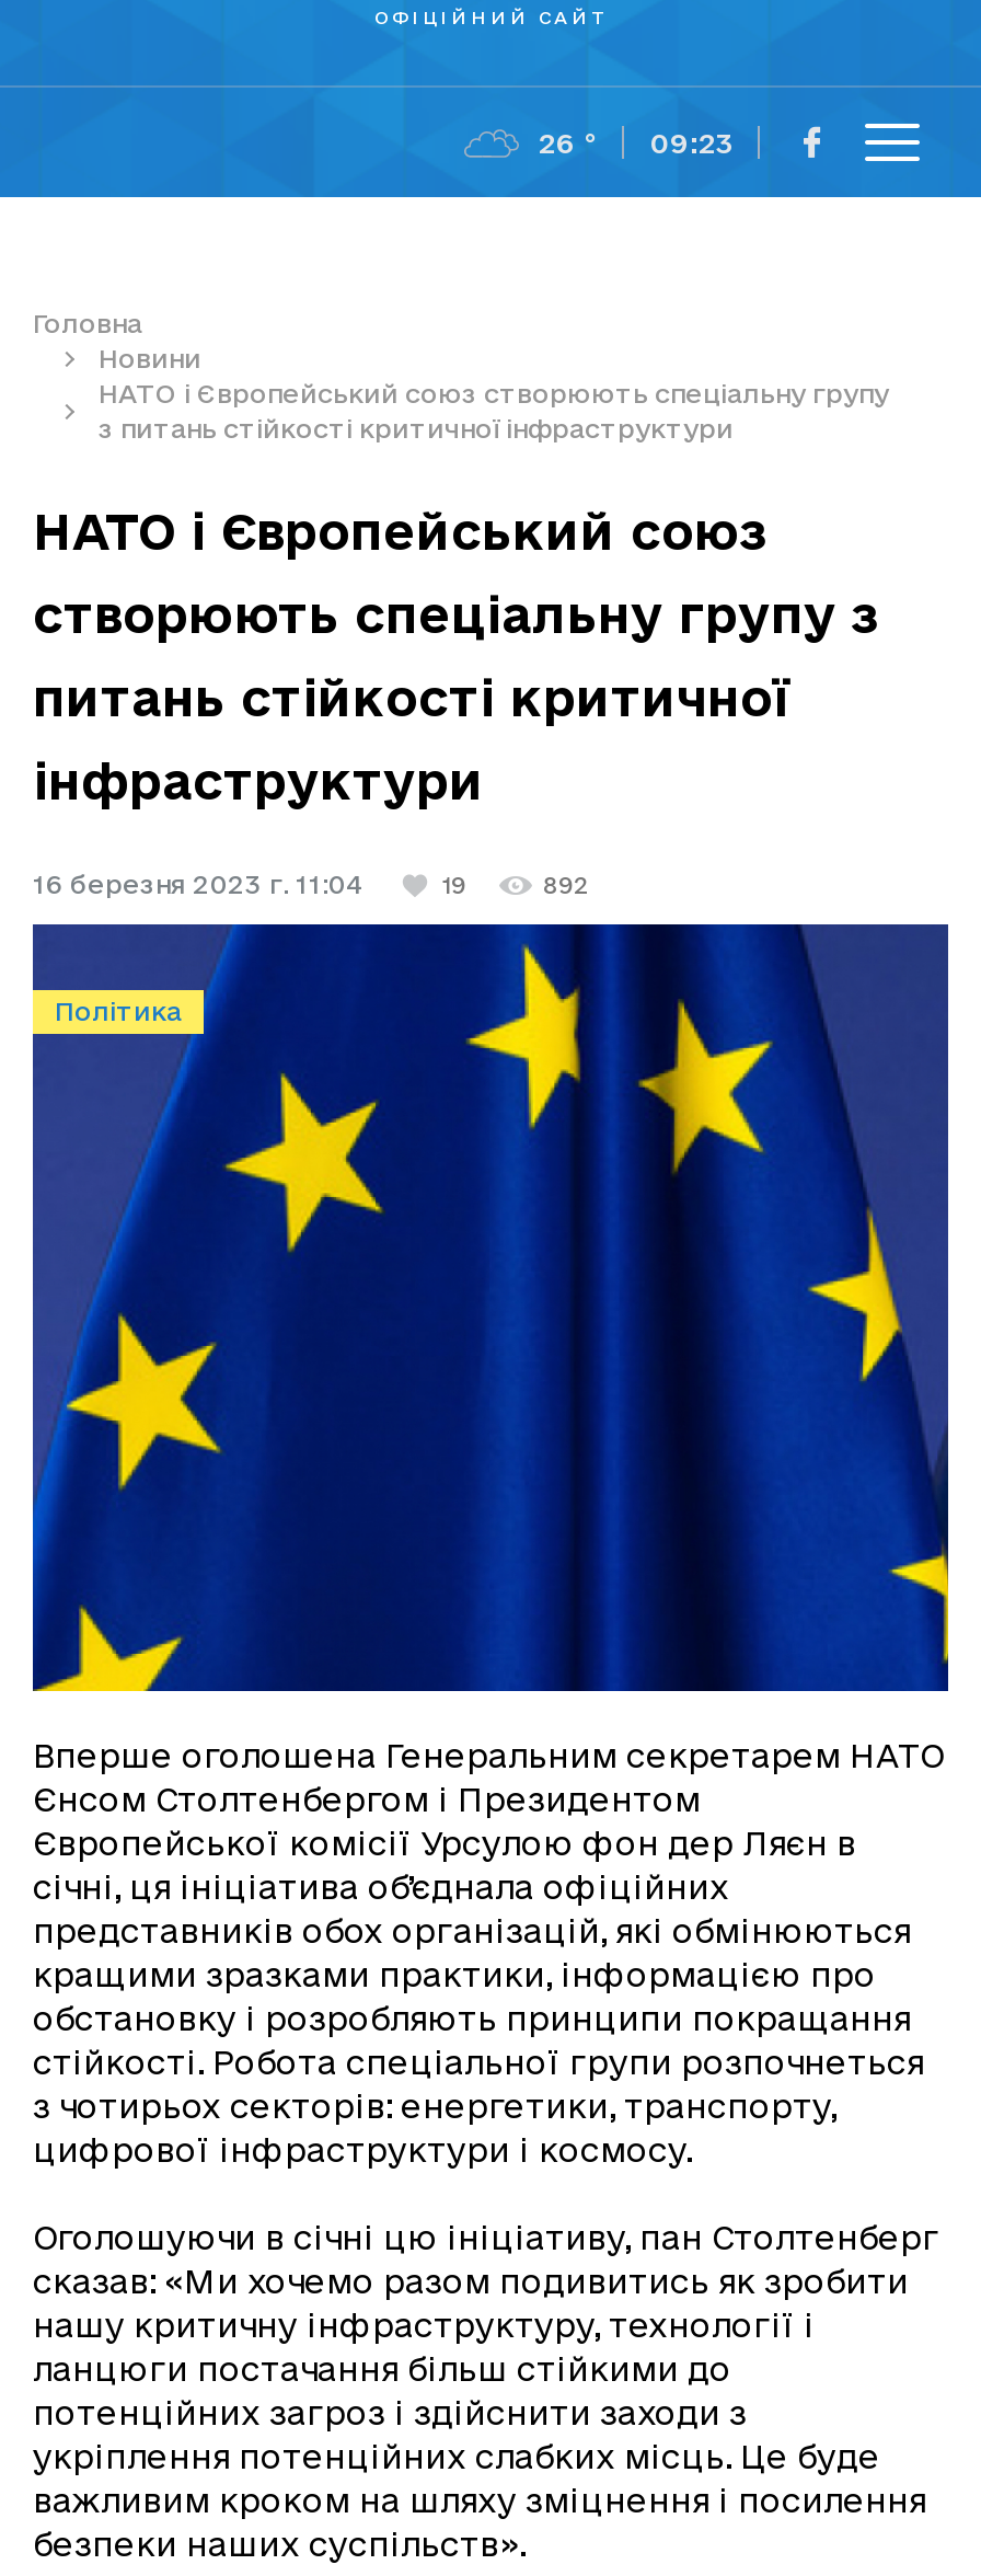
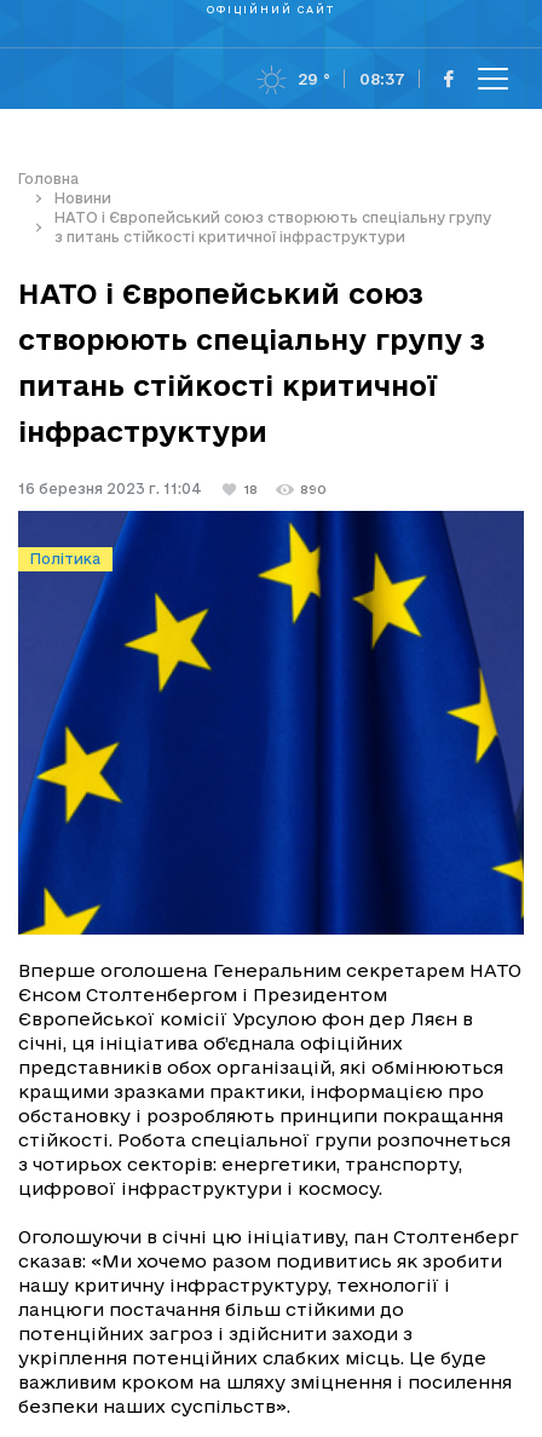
[539,128,598,159] 26 ° -> [298,71,330,88] 29 °
[650,128,734,159] 09:23 -> [359,71,405,88] 08:37
[442,872,466,898] 19 -> [244,482,258,496] 18
[543,872,589,898] 892 -> [300,482,327,496] 890

